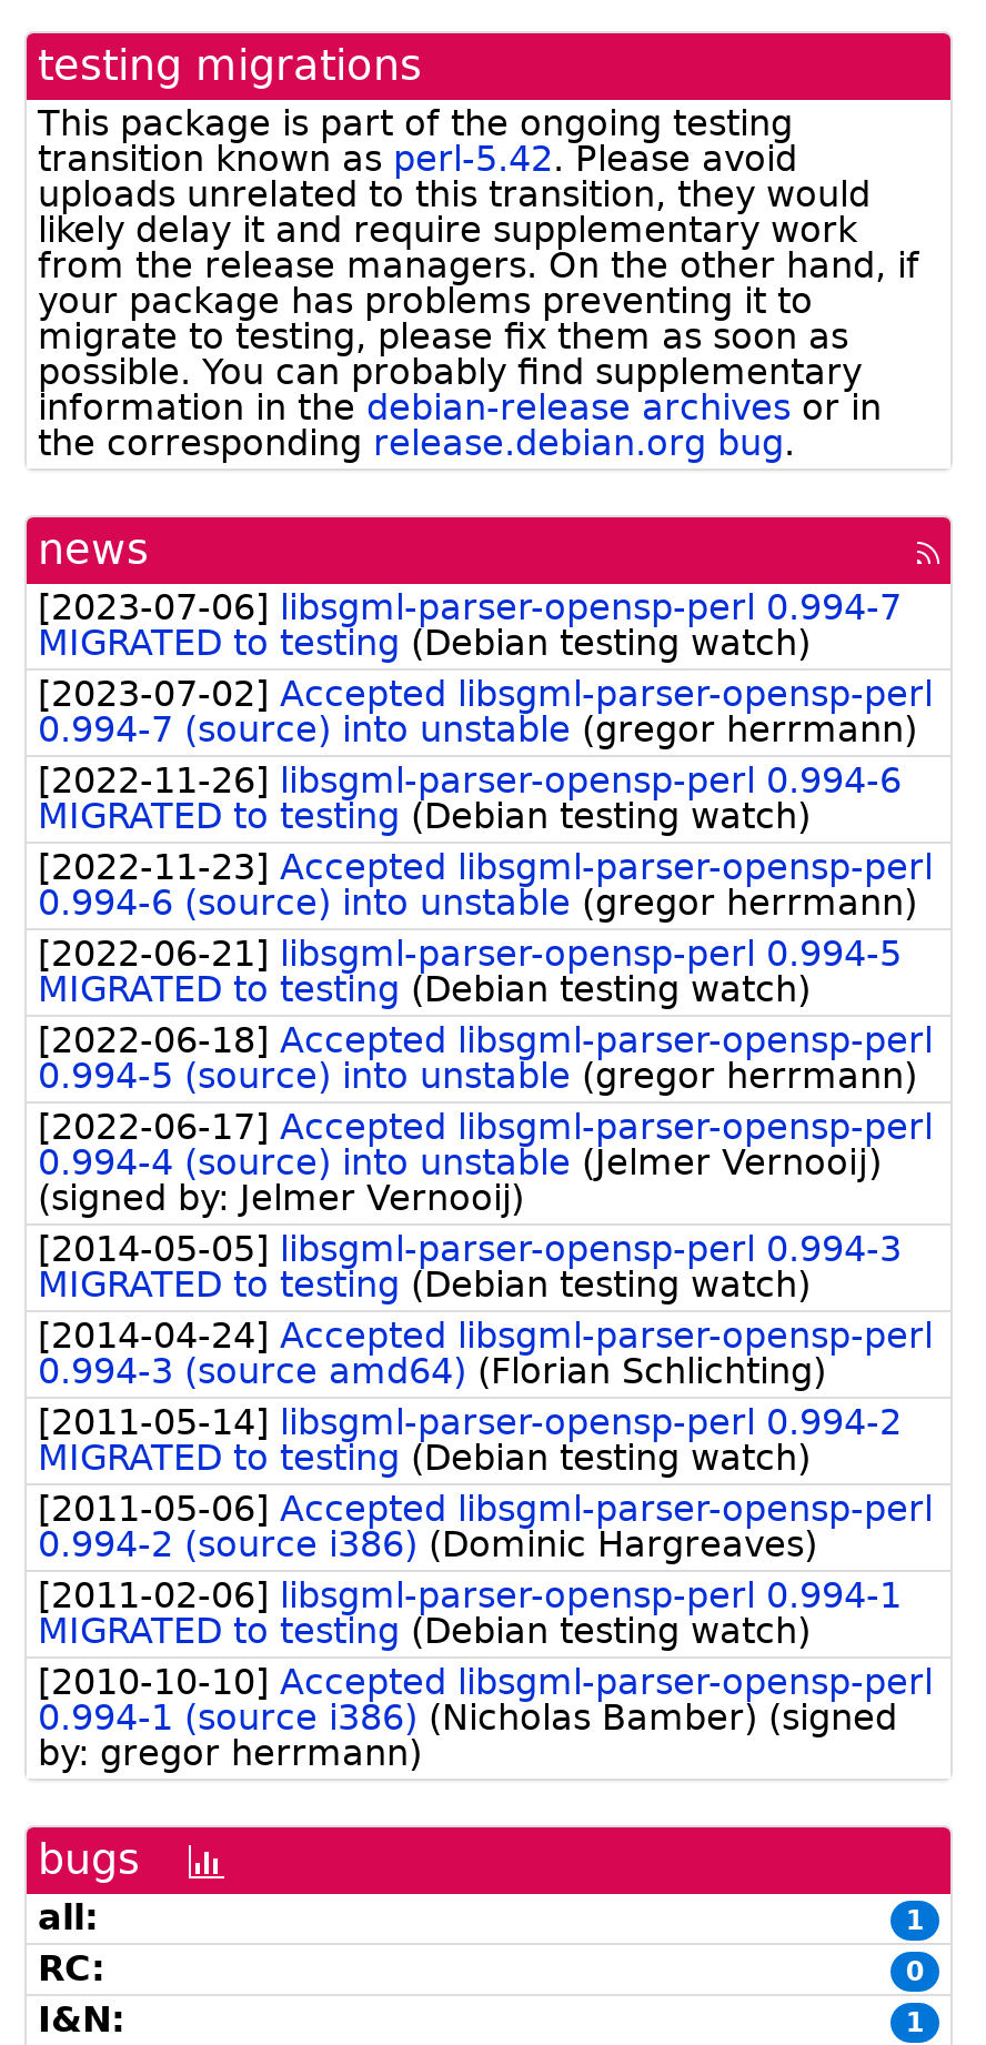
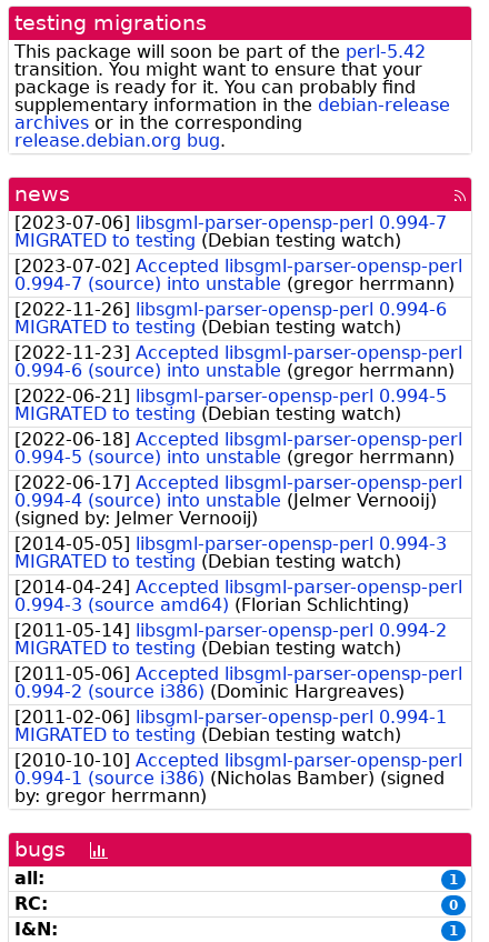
[38,102,919,464] This package is part of the ongoing testing | transition known as perl-5.42. Please avoid | uploads unrelated to this transition, they would | likely delay it and require supplementary work | from the release managers. On the other hand, if | your package has problems preventing it to | migrate to testing, please fix them as soon as | possible. You can probably find supplementary | information in the debian-release archives or in | the corresponding release.debian.org bug. -> [14,41,450,151] This package will soon be part of the perl-5.42 | transition. You might want to ensure that your | package is ready for it. You can probably find | supplementary information in the debian-release | archives or in the corresponding | release.debian.org bug.

